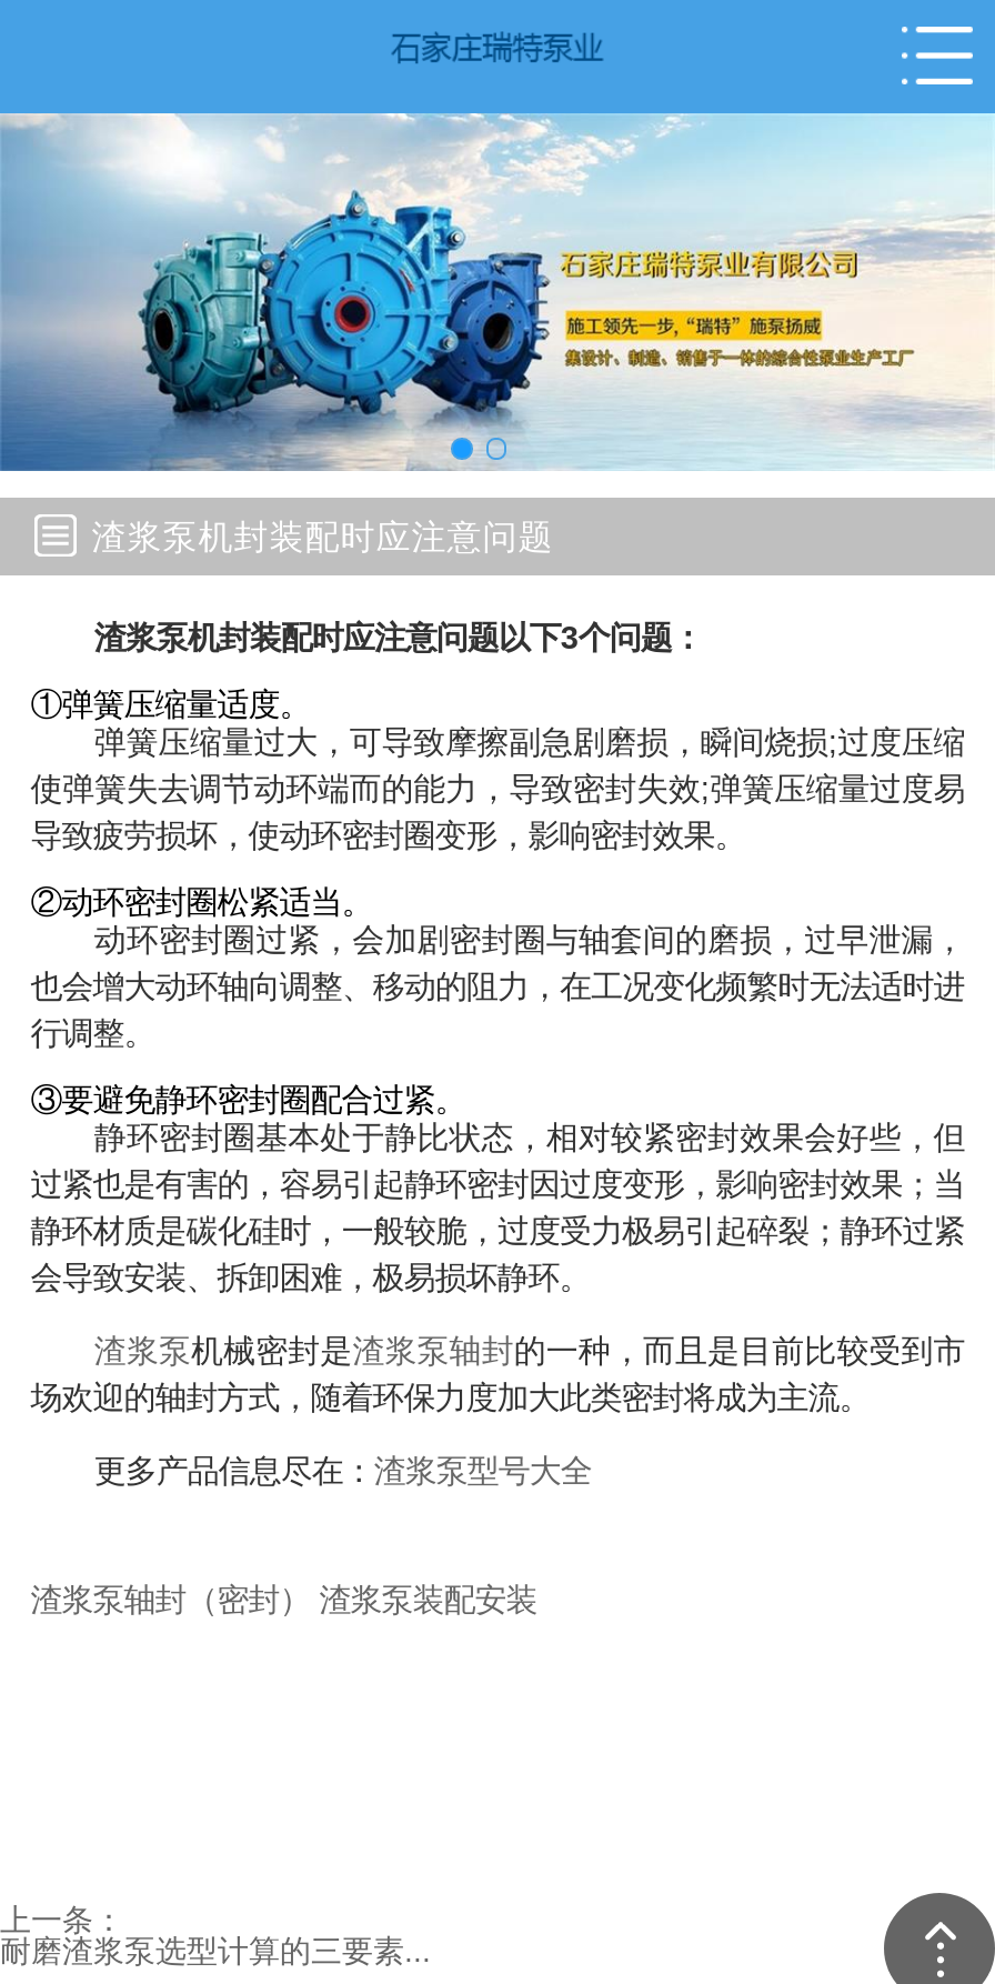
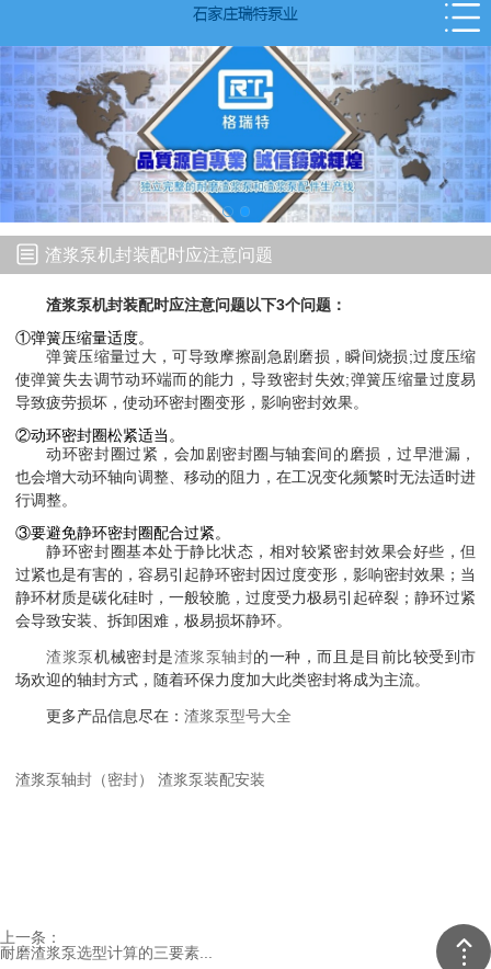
[7,111,988,471] [image] -> [3,45,488,224] [image]

